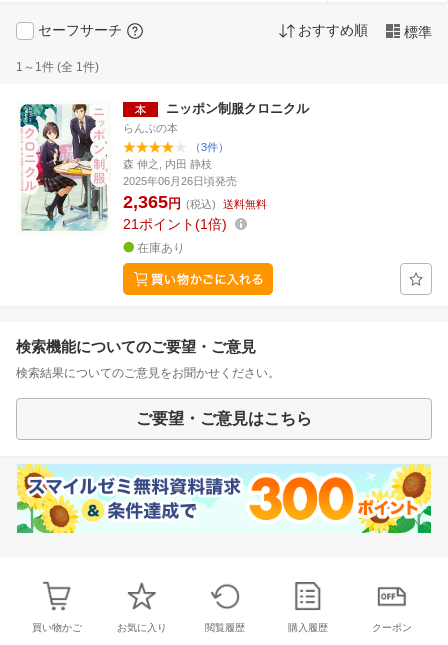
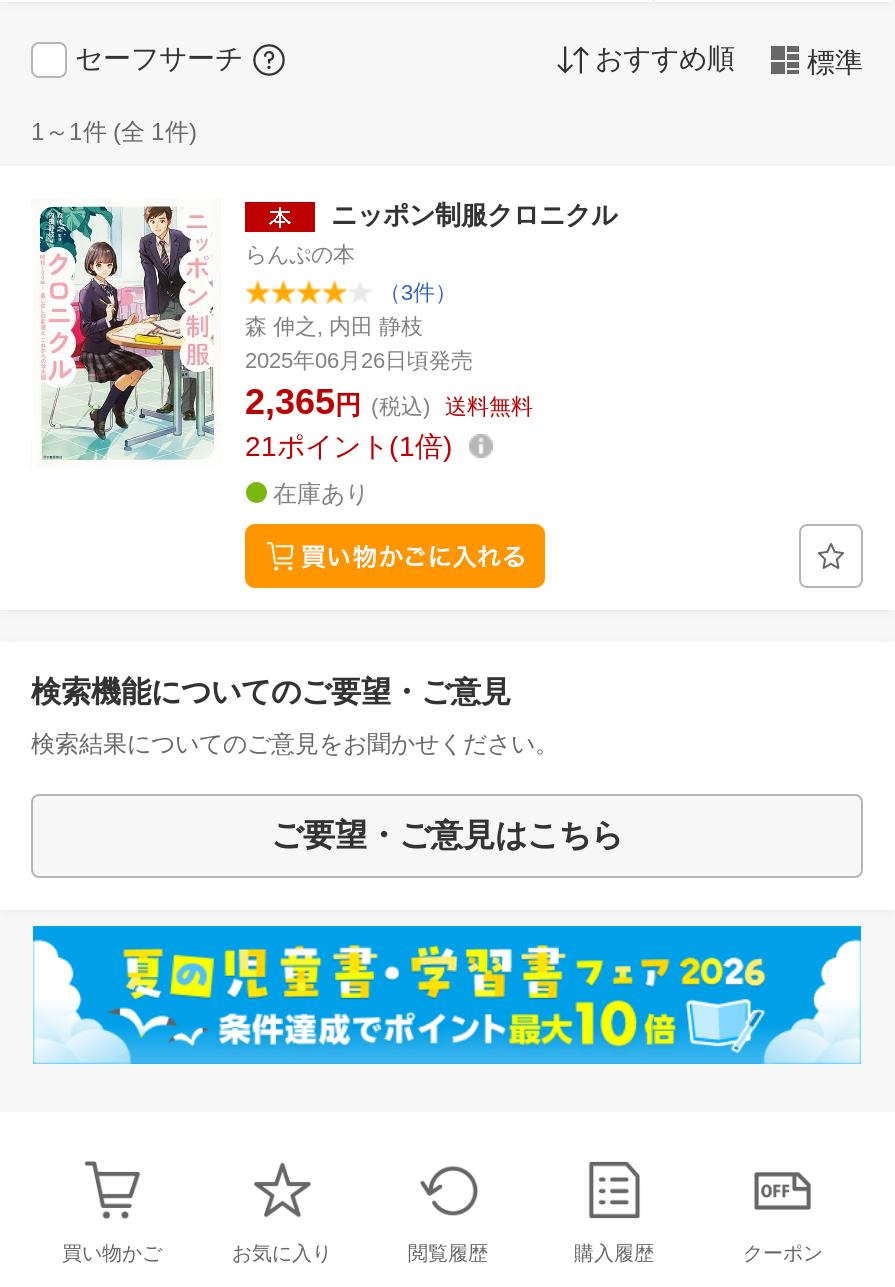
[16,463,432,534] [image] -> [31,924,863,1066] [image]

